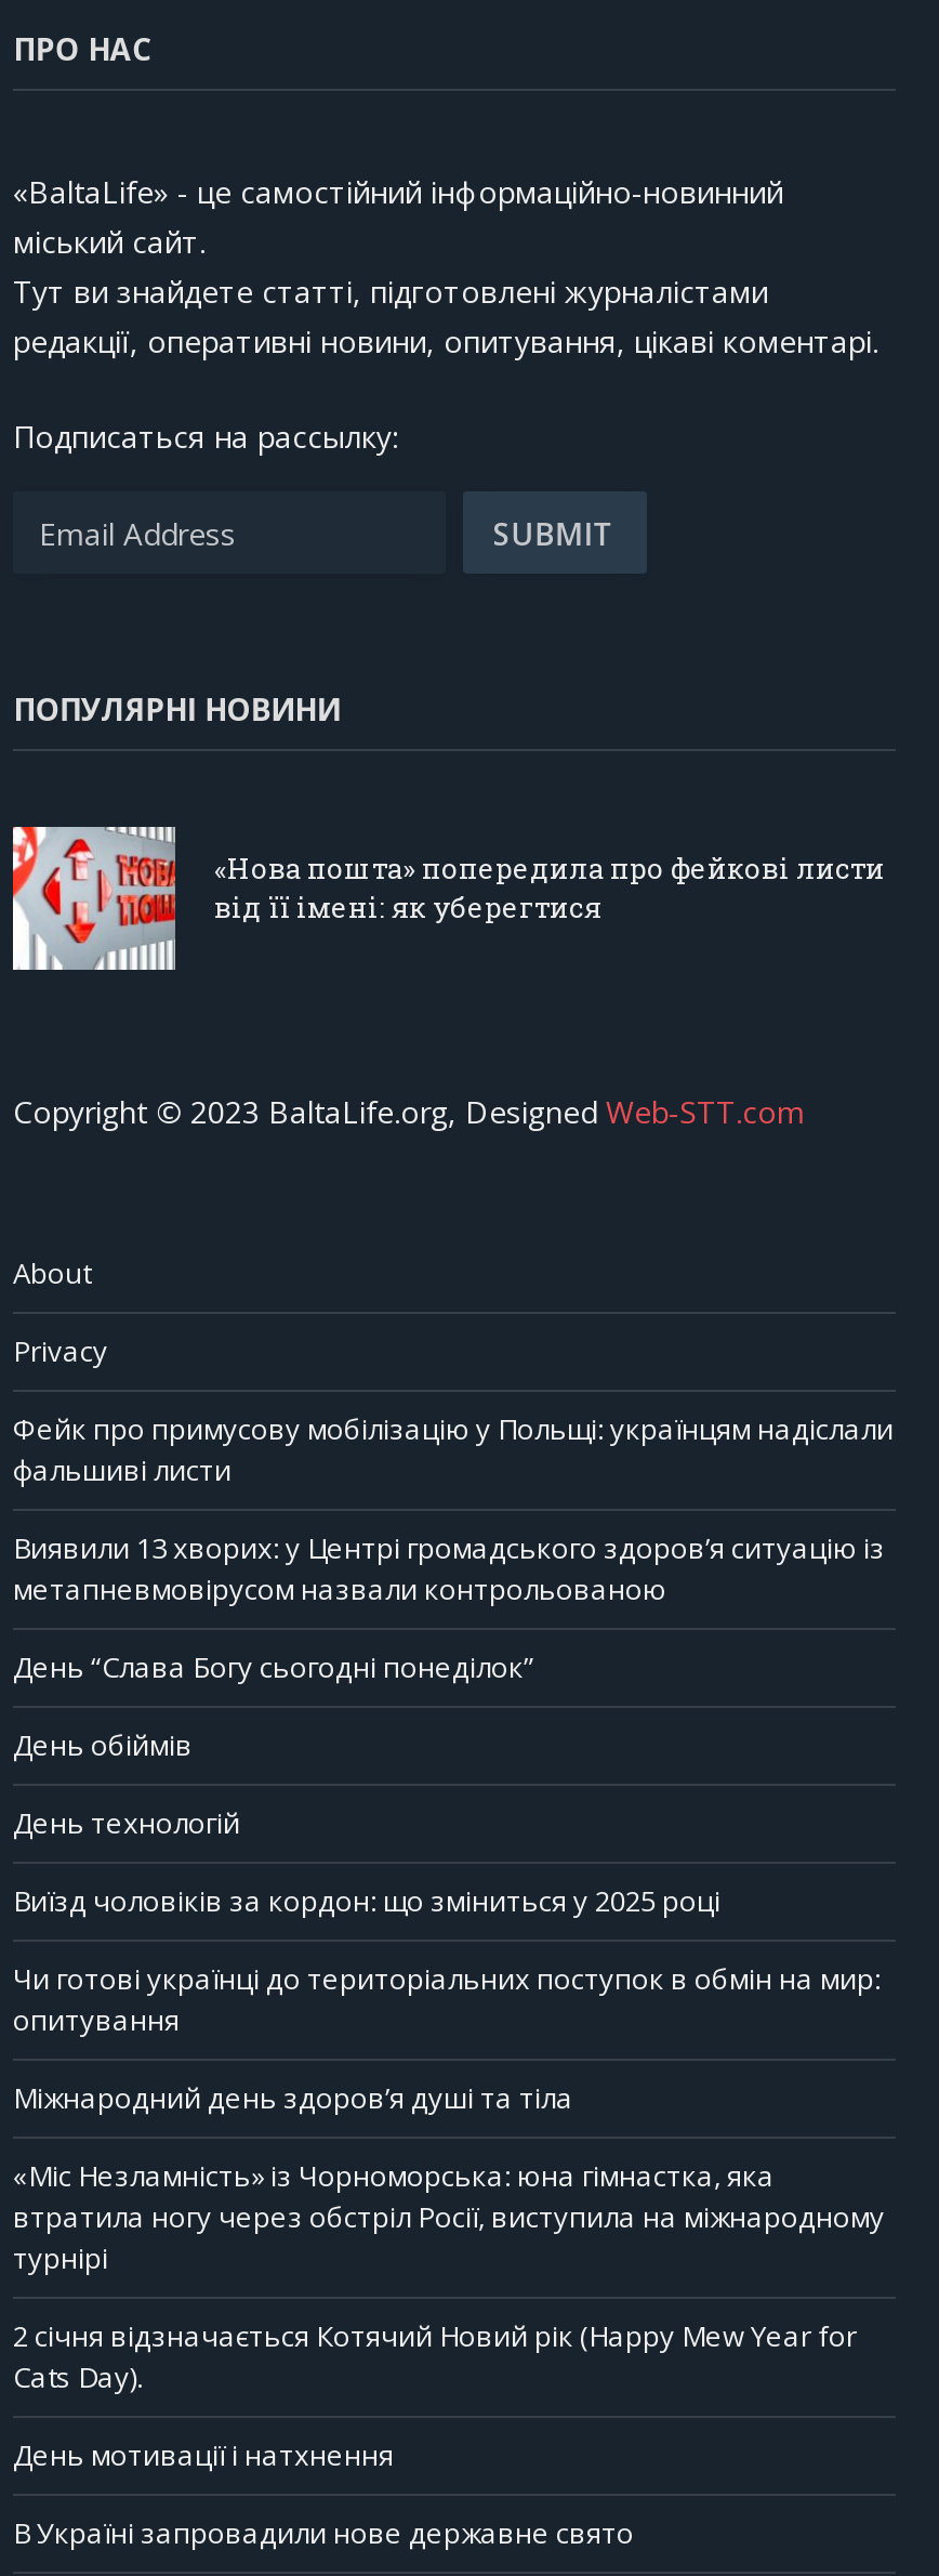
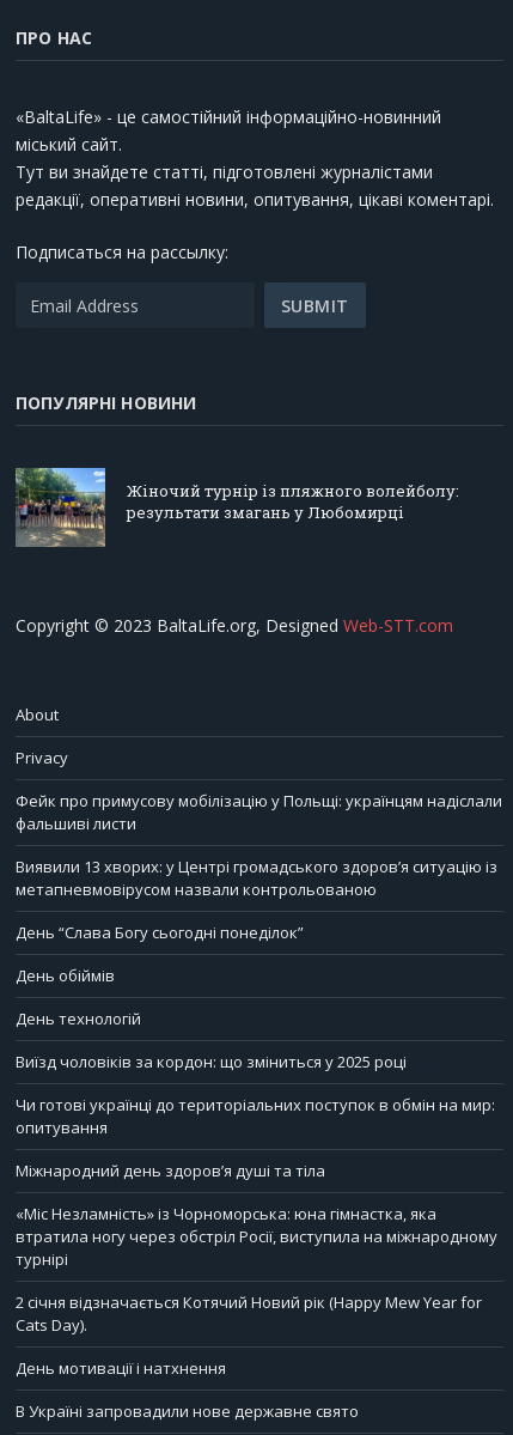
[11,825,885,972] [image] | «Нова пошта» попередила про фейкові листи | від її імені: як уберегтися -> [14,467,459,548] [image] | Жіночий турнір із пляжного волейболу: | результати змагань у Любомирці

